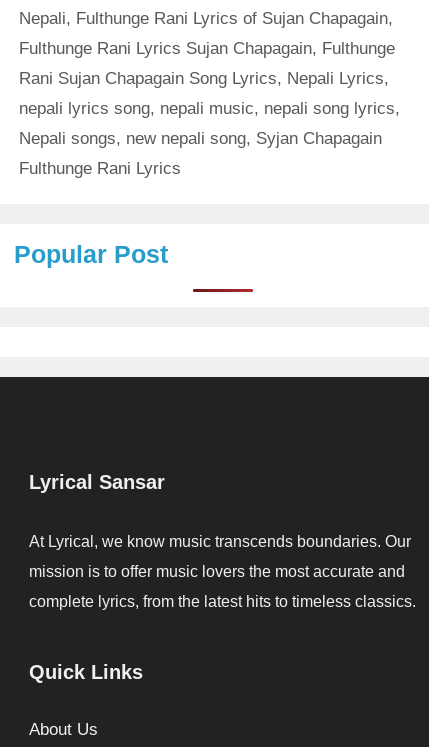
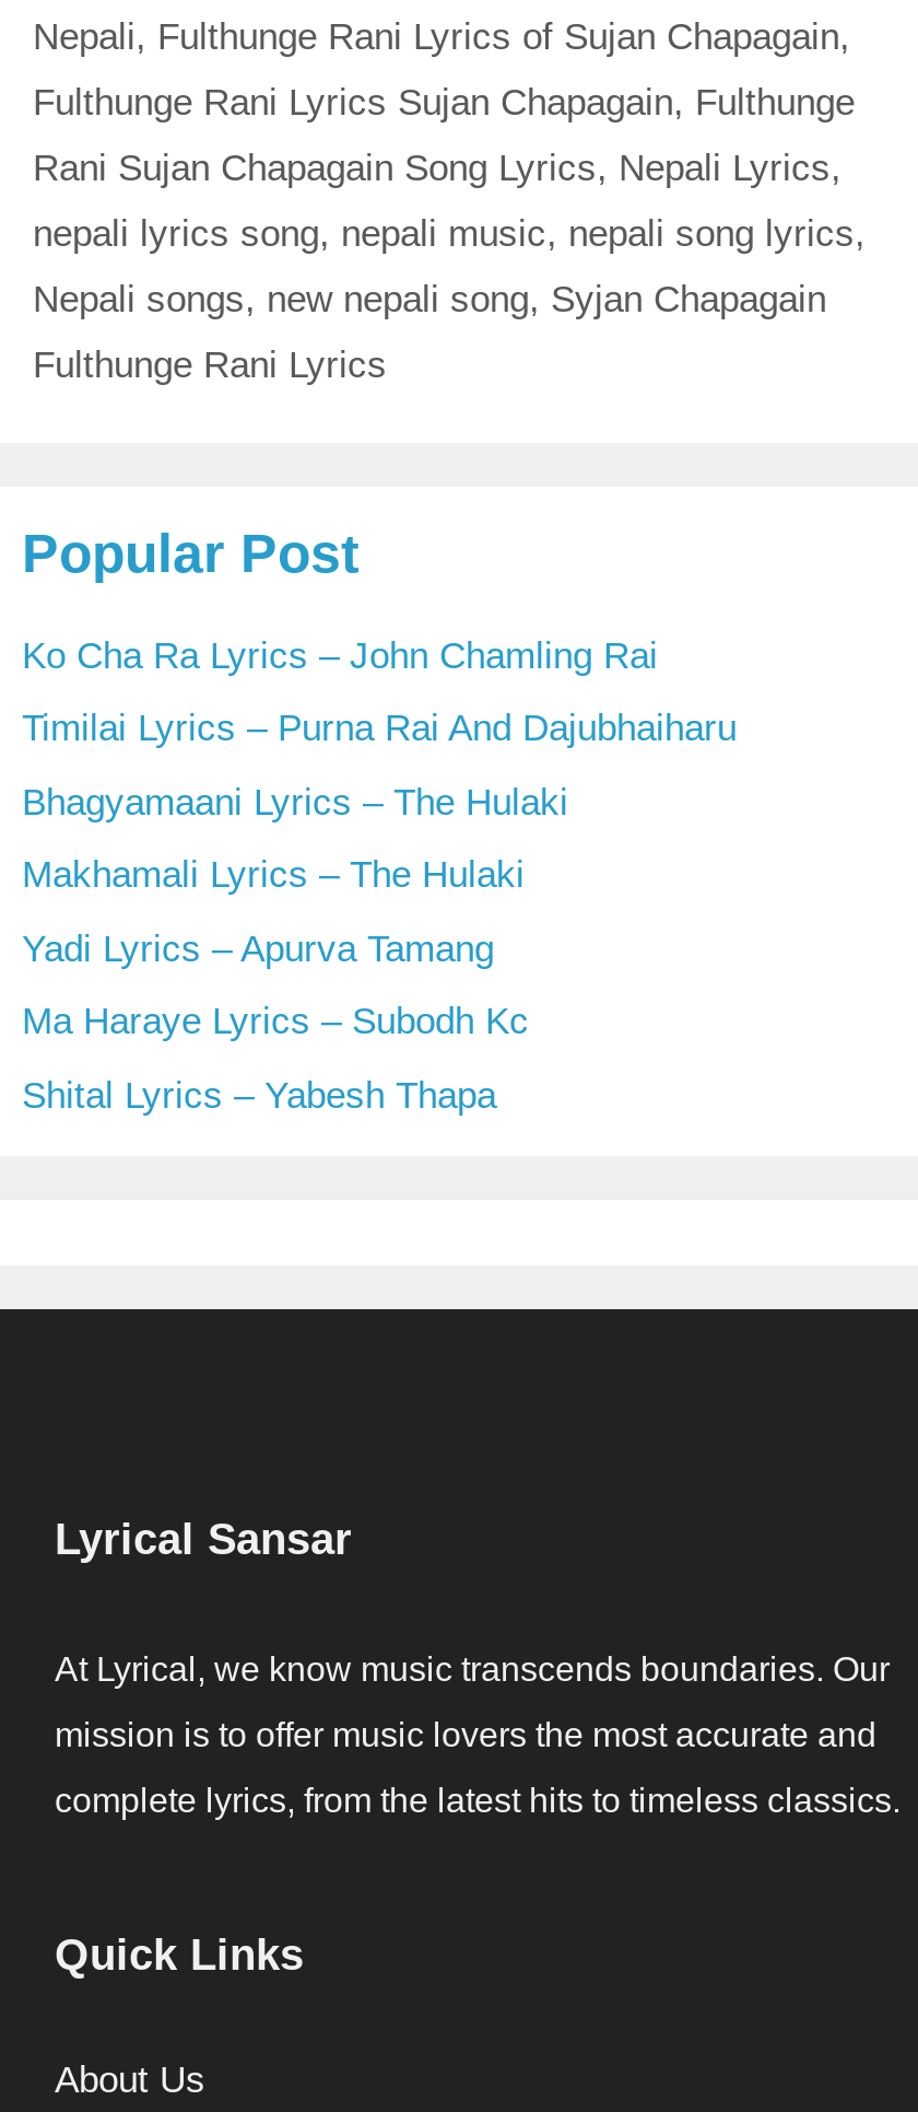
none -> [22,634,737,1116] Ko Cha Ra Lyrics – John Chamling Rai | Timilai Lyrics – Purna Rai And Dajubhaiharu | Bhagyamaani Lyrics – The Hulaki | Makhamali Lyrics – The Hulaki | Yadi Lyrics – Apurva Tamang | Ma Haraye Lyrics – Subodh Kc | Shital Lyrics – Yabesh Thapa

